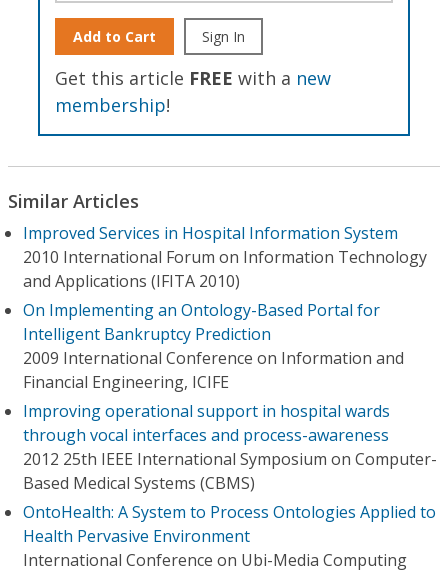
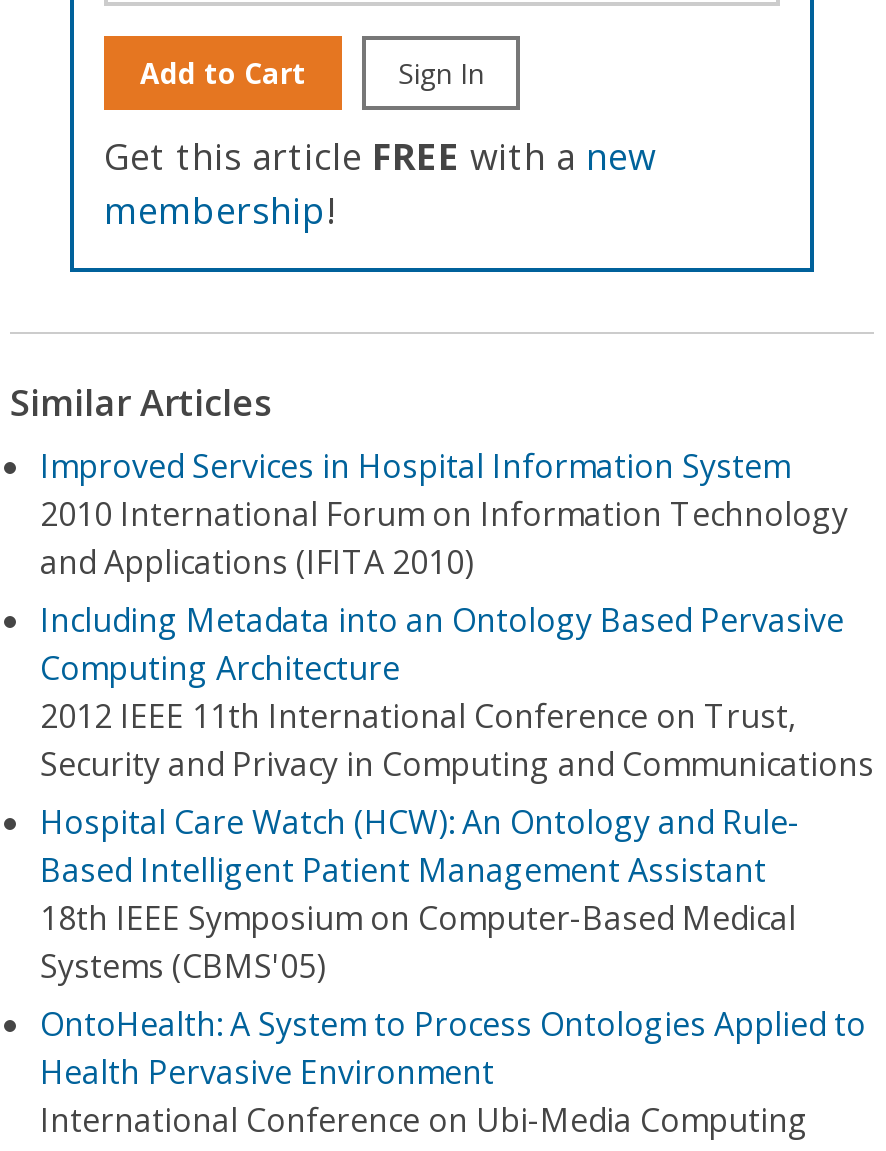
[23,299,437,494] On Implementing an Ontology-Based Portal for | Intelligent Bankruptcy Prediction | 2009 International Conference on Information and | Financial Engineering, ICIFE | Improving operational support in hospital wards | through vocal interfaces and process-awareness | 2012 25th IEEE International Symposium on Computer- | Based Medical Systems (CBMS) -> [40,598,874,988] Including Metadata into an Ontology Based Pervasive | Computing Architecture | 2012 IEEE 11th International Conference on Trust, | Security and Privacy in Computing and Communications | Hospital Care Watch (HCW): An Ontology and Rule- | Based Intelligent Patient Management Assistant | 18th IEEE Symposium on Computer-Based Medical | Systems (CBMS'05)

